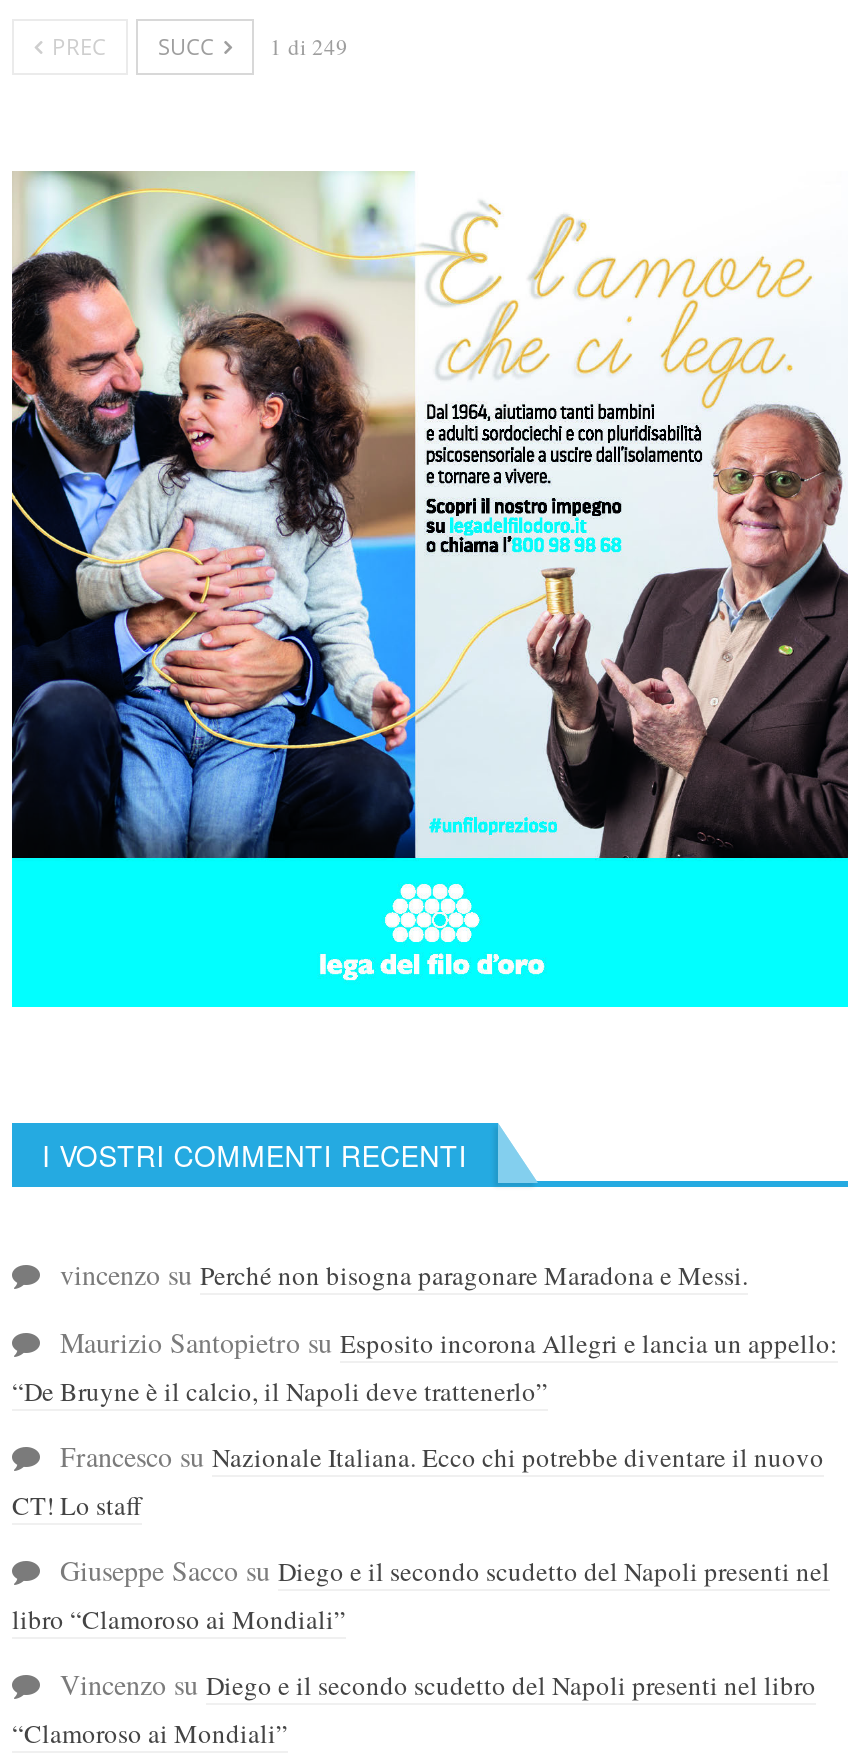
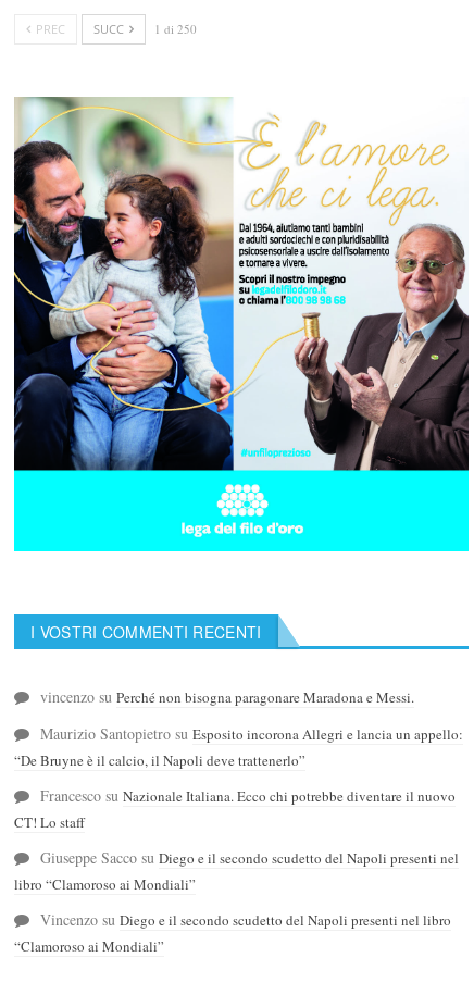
[46,31,348,61] PREC SUCC 1 di 249 -> [33,20,197,37] PREC SUCC 1 di 250

